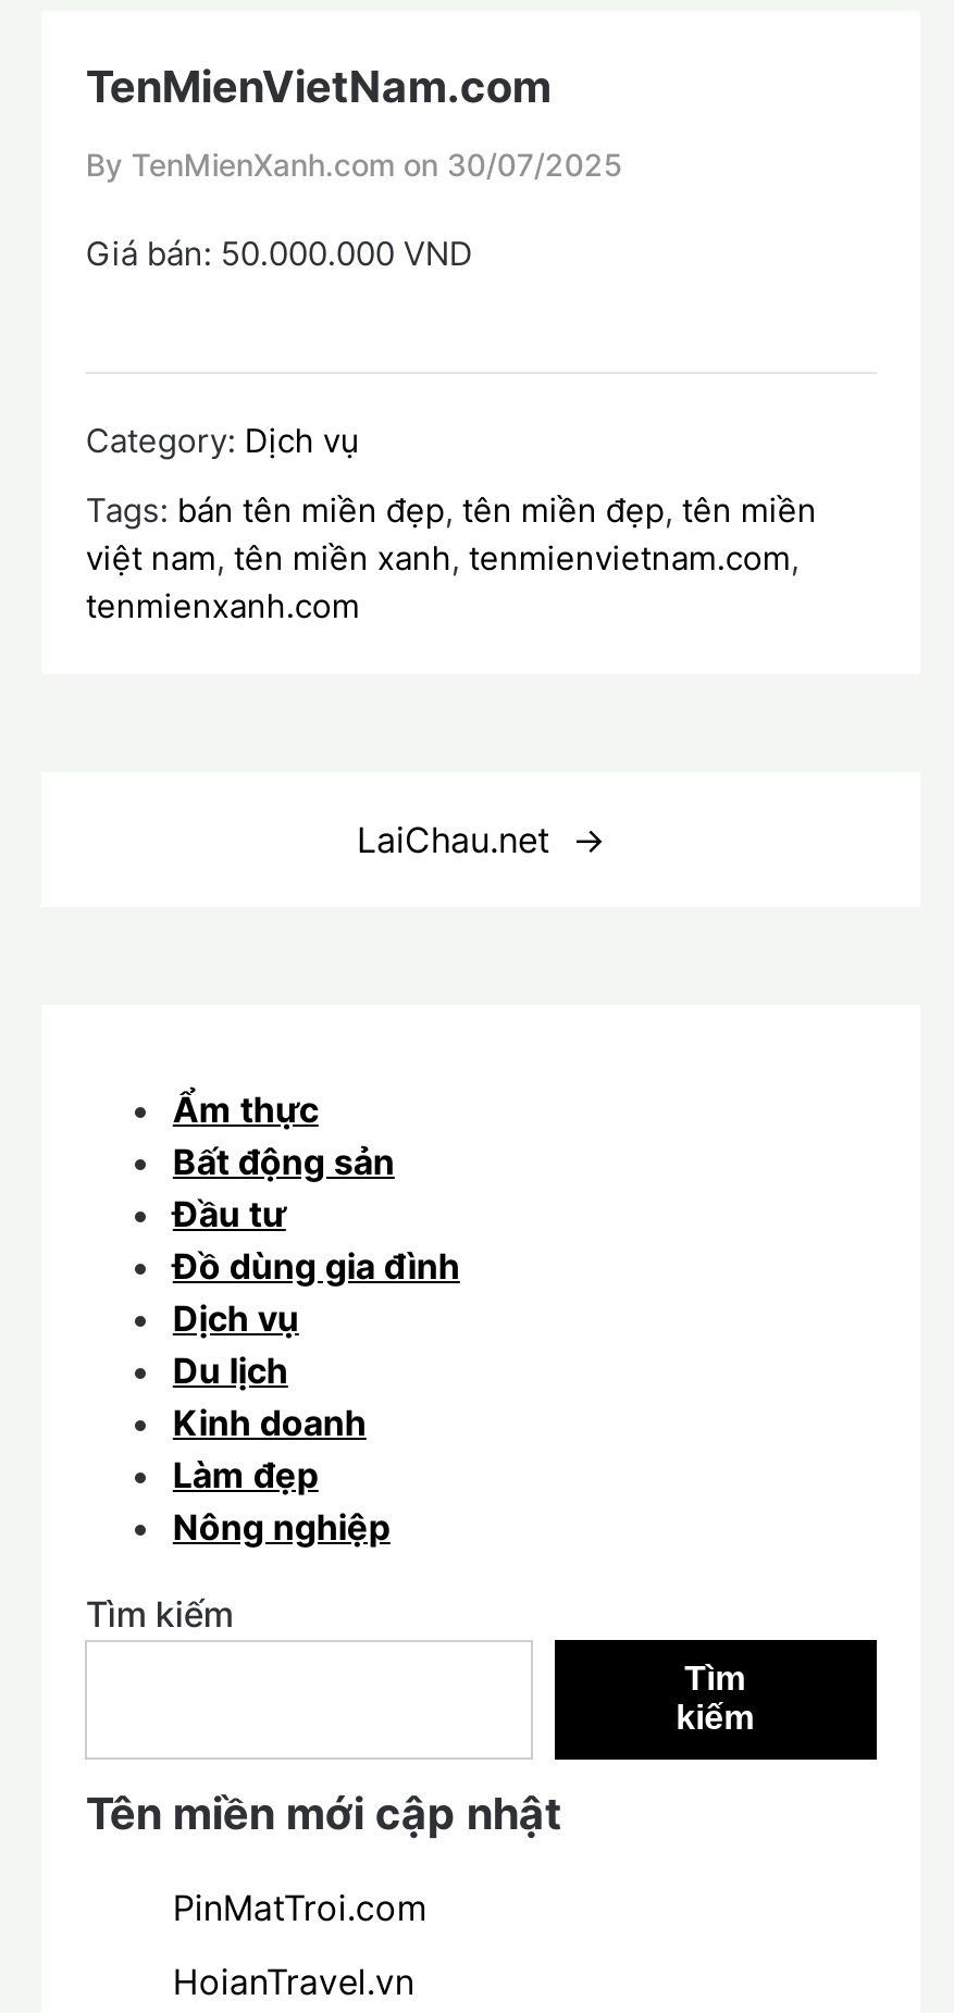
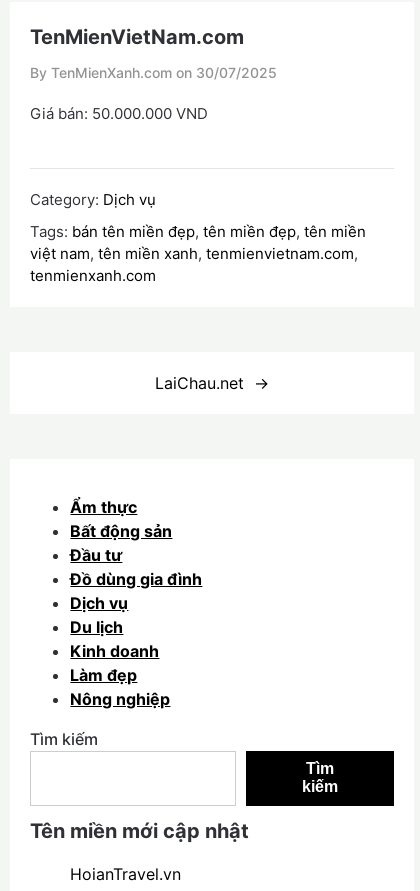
[173,1886,427,1929] PinMatTroi.com -> none

